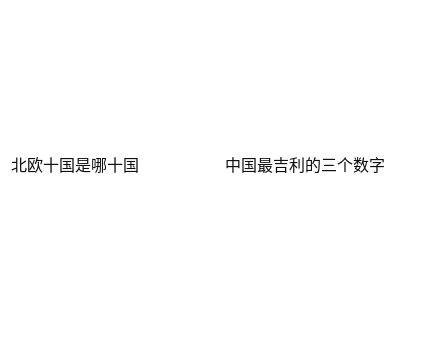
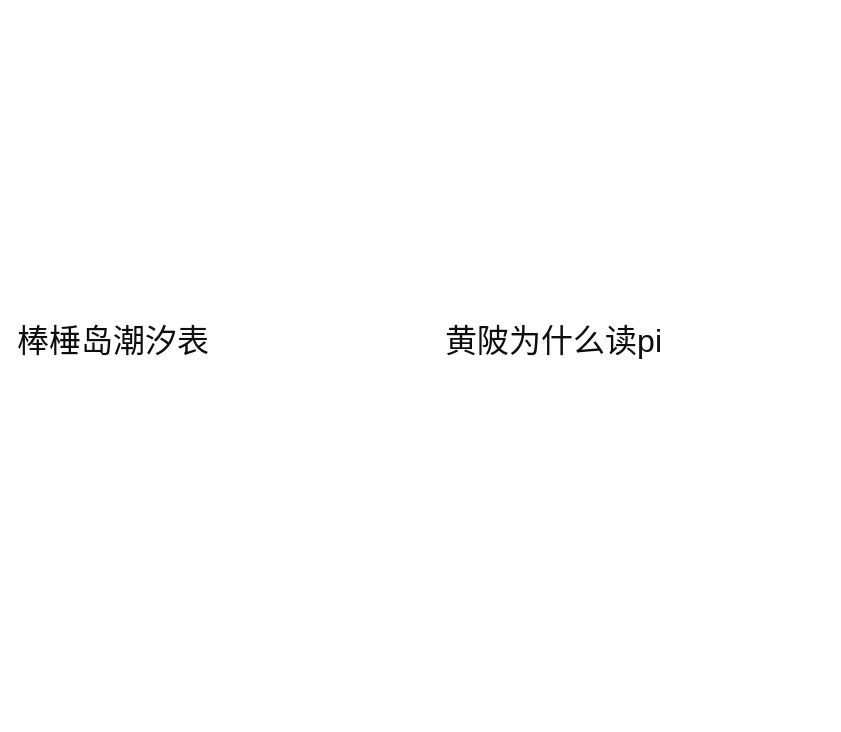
[11,157,385,174] 北欧十国是哪十国 | 中国最吉利的三个数字 -> [17,324,663,358] 棒棰岛潮汐表 | 黄陂为什么读pi

